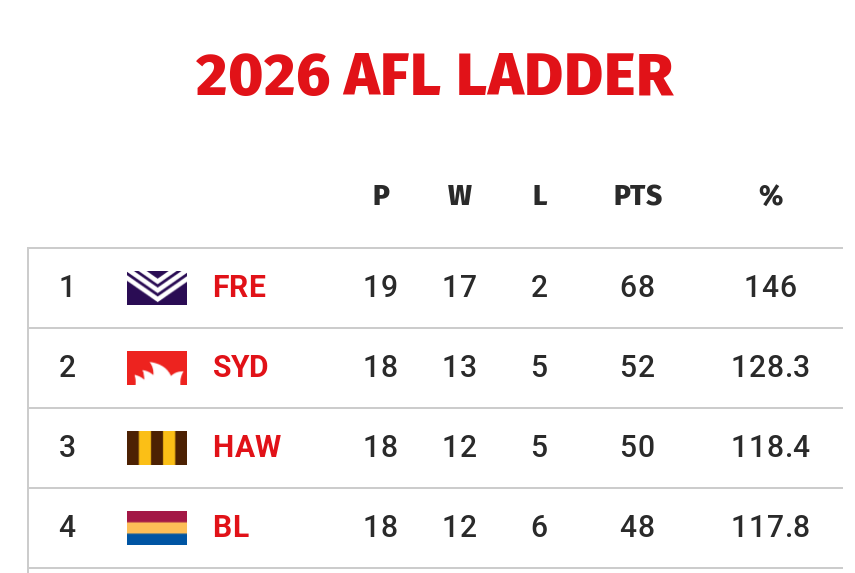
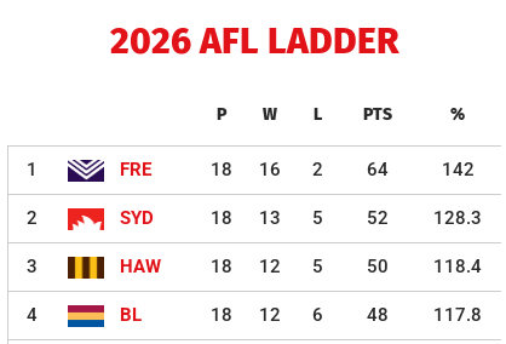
[363,269,399,305] 19 -> [211,159,232,181] 18
[442,269,478,305] 17 -> [258,159,280,181] 16
[620,269,656,305] 68 -> [366,159,388,181] 64
[744,269,798,305] 146 -> [441,159,474,181] 142

